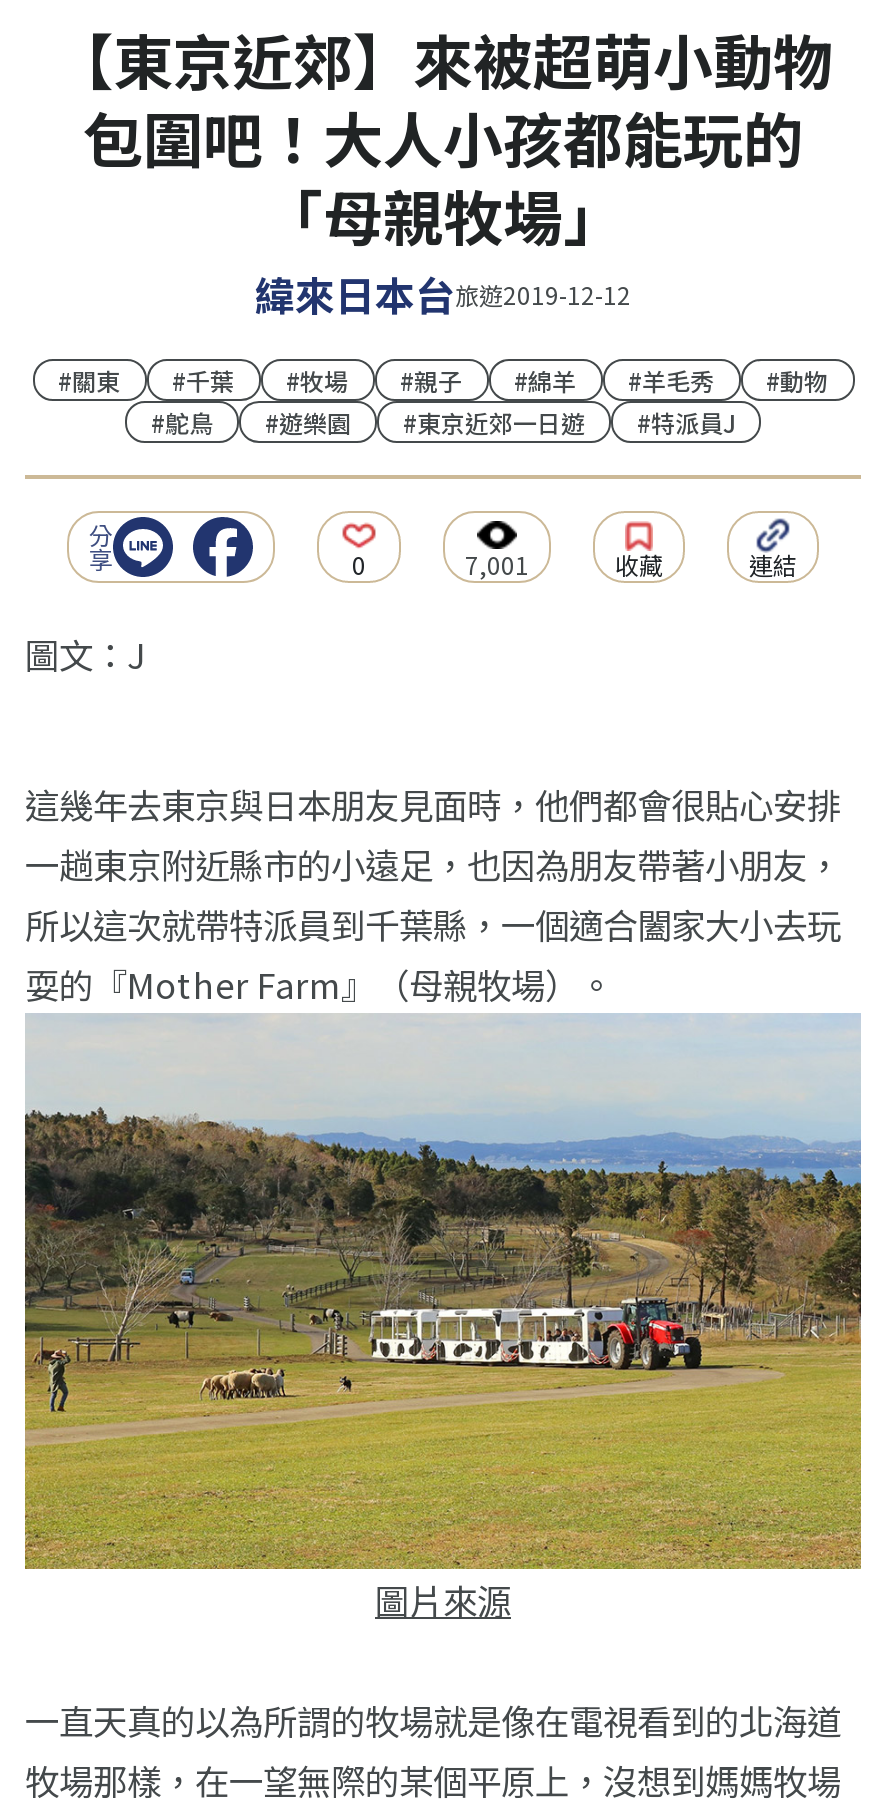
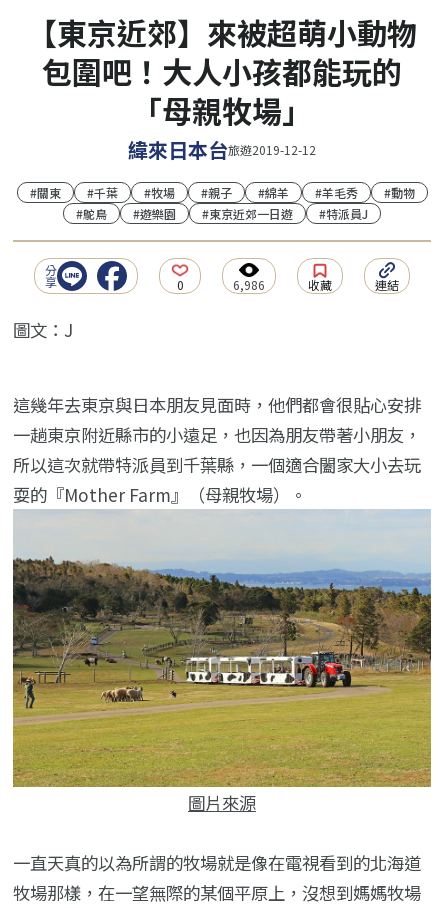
[465,546,529,580] 7,001 -> [233,276,265,293] 6,986

